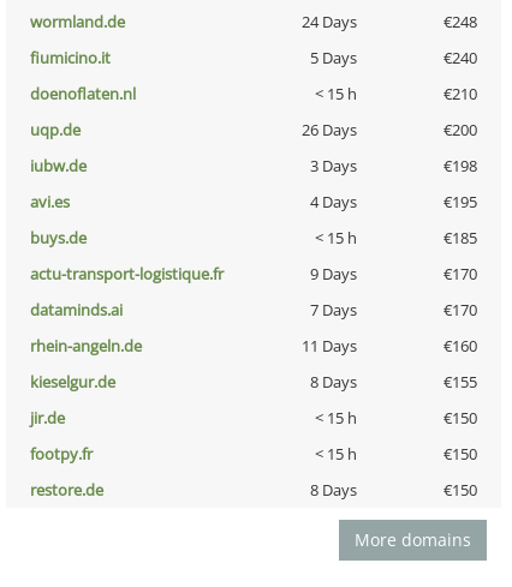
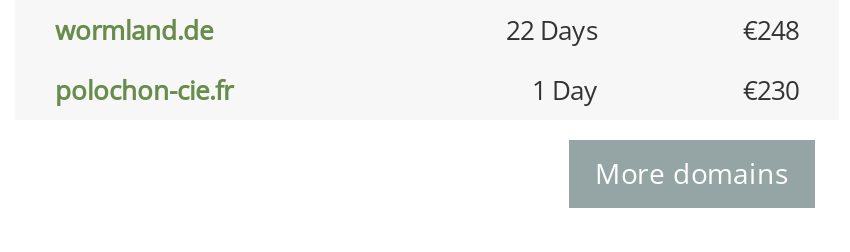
[301,11,356,32] 24 Days -> [506,12,598,48] 22 Days
[30,47,477,501] fiumicino.it | 5 Days | €240 | doenoflaten.nl | < 15 h | €210 | uqp.de | 26 Days | €200 | iubw.de | 3 Days | €198 | avi.es | 4 Days | €195 | buys.de | < 15 h | €185 | actu-transport-logistique.fr | 9 Days | €170 | dataminds.ai | 7 Days | €170 | rhein-angeln.de | 11 Days | €160 | kieselgur.de | 8 Days | €155 | jir.de | < 15 h | €150 | footpy.fr | < 15 h | €150 | restore.de | 8 Days | €150 -> [55,72,799,108] polochon-cie.fr | 1 Day | €230

